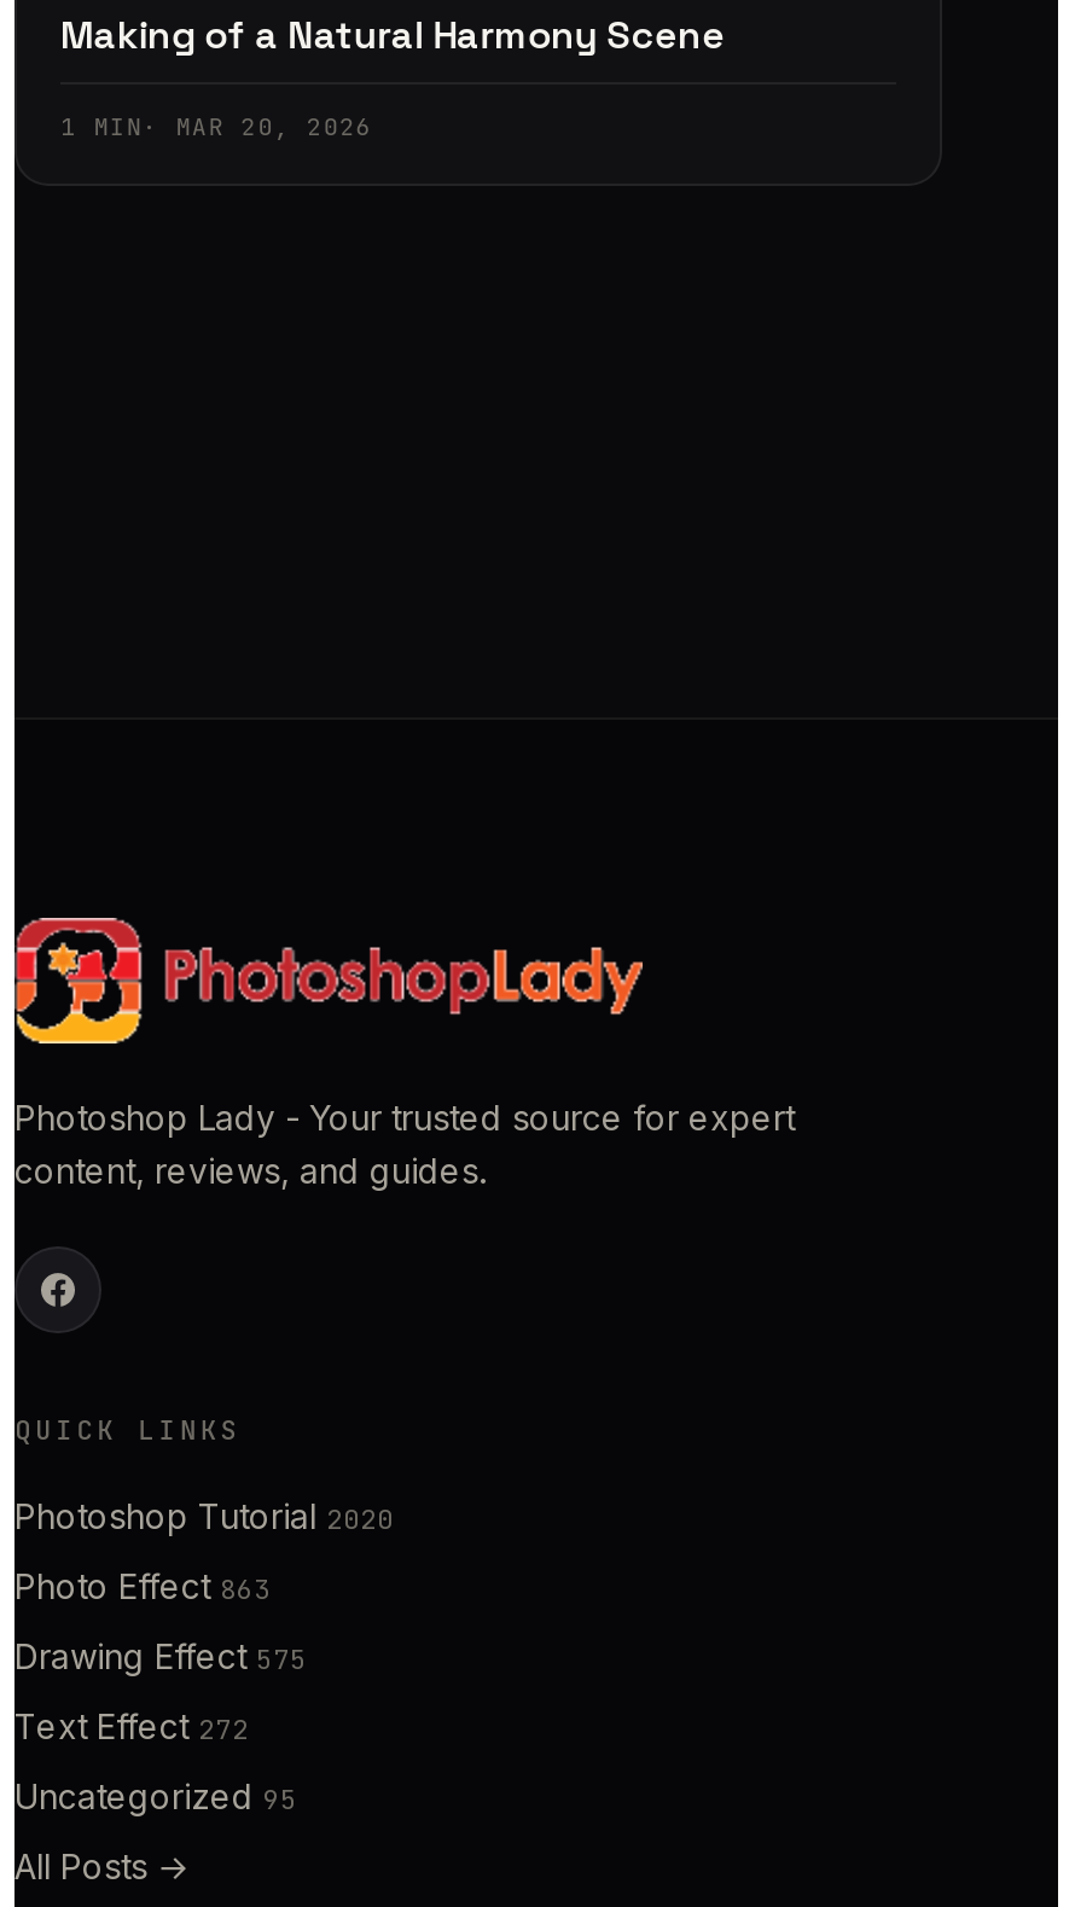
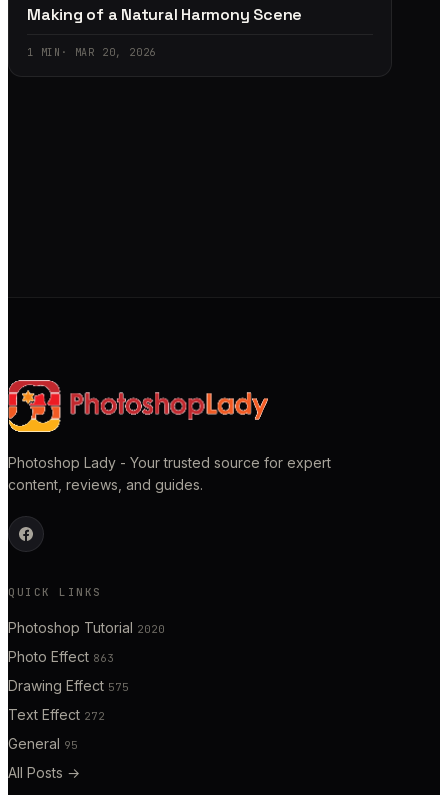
[14,1775,297,1816] Uncategorized 95 -> [8,735,78,752] General 95

